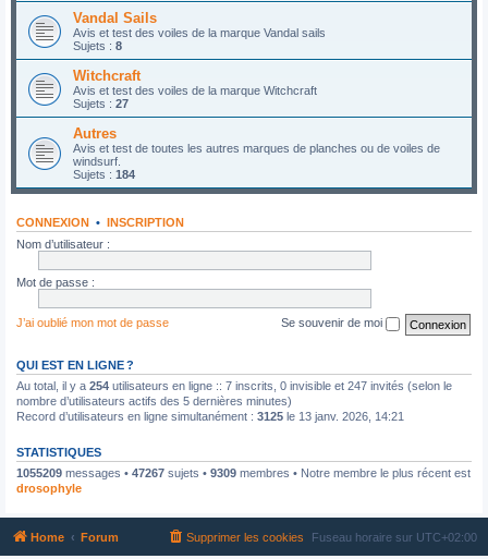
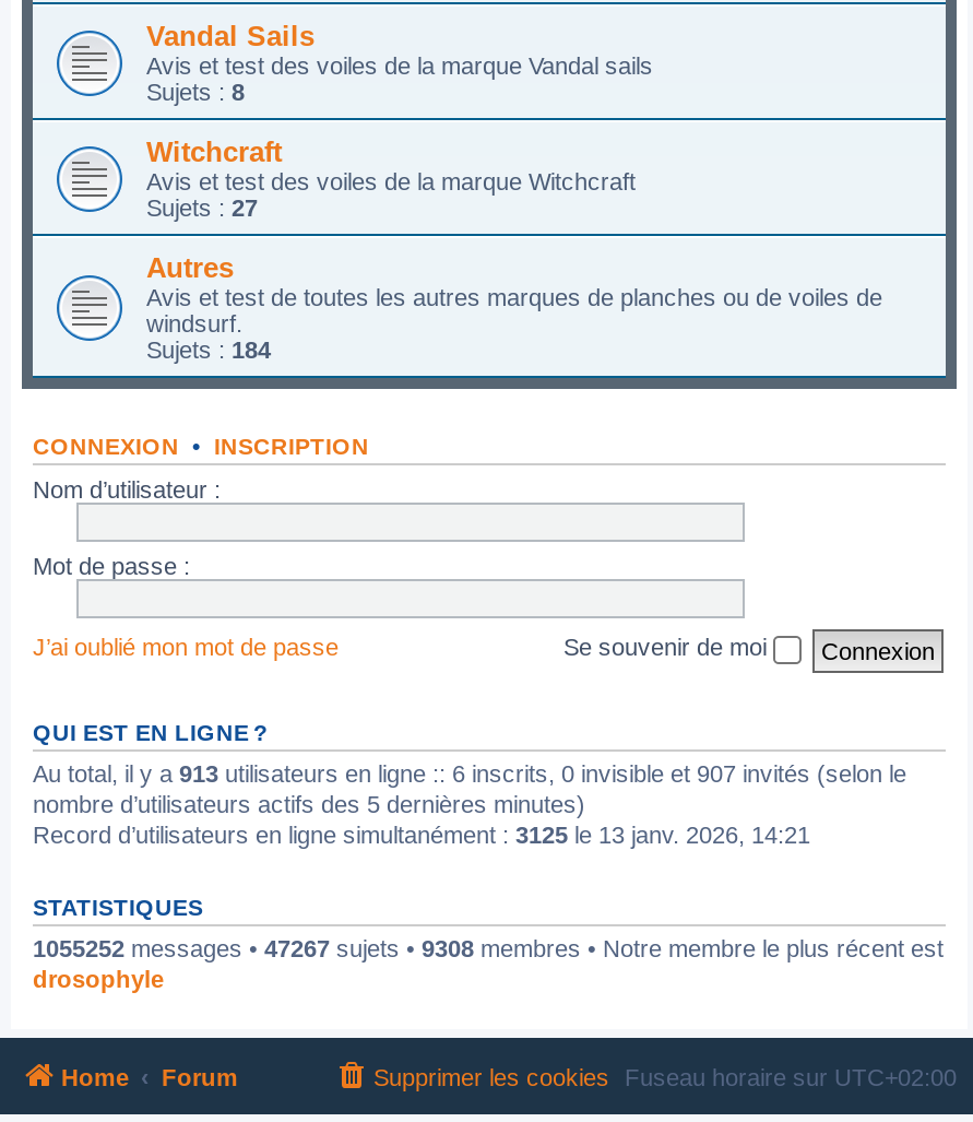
[16,379,452,392] Au total, il y a 254 utilisateurs en ligne :: 7 inscrits, 0 invisible et 247 invités (selon le -> [33,760,906,787] Au total, il y a 913 utilisateurs en ligne :: 6 inscrits, 0 invisible et 907 invités (selon le
[16,466,471,479] 1055209 messages • 47267 sujets • 9309 membres • Notre membre le plus récent est -> [33,935,944,961] 1055252 messages • 47267 sujets • 9308 membres • Notre membre le plus récent est

